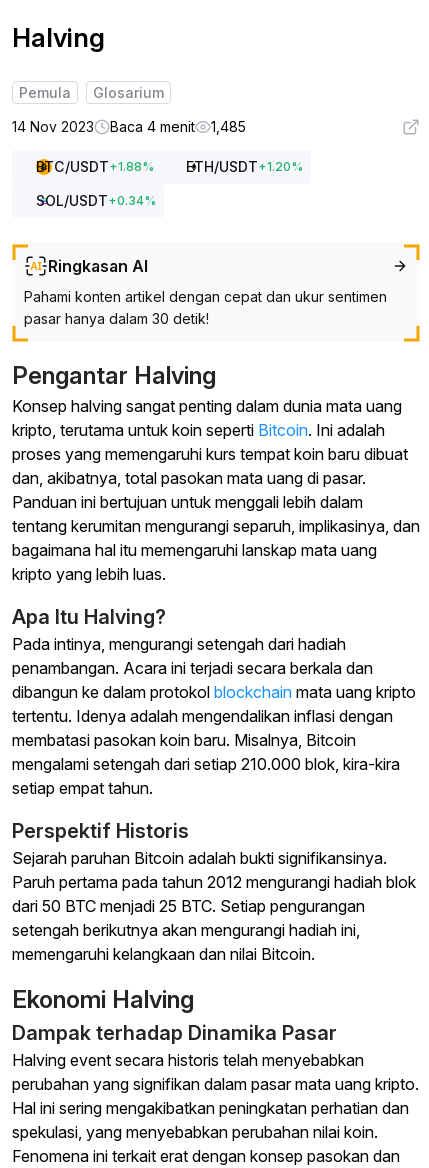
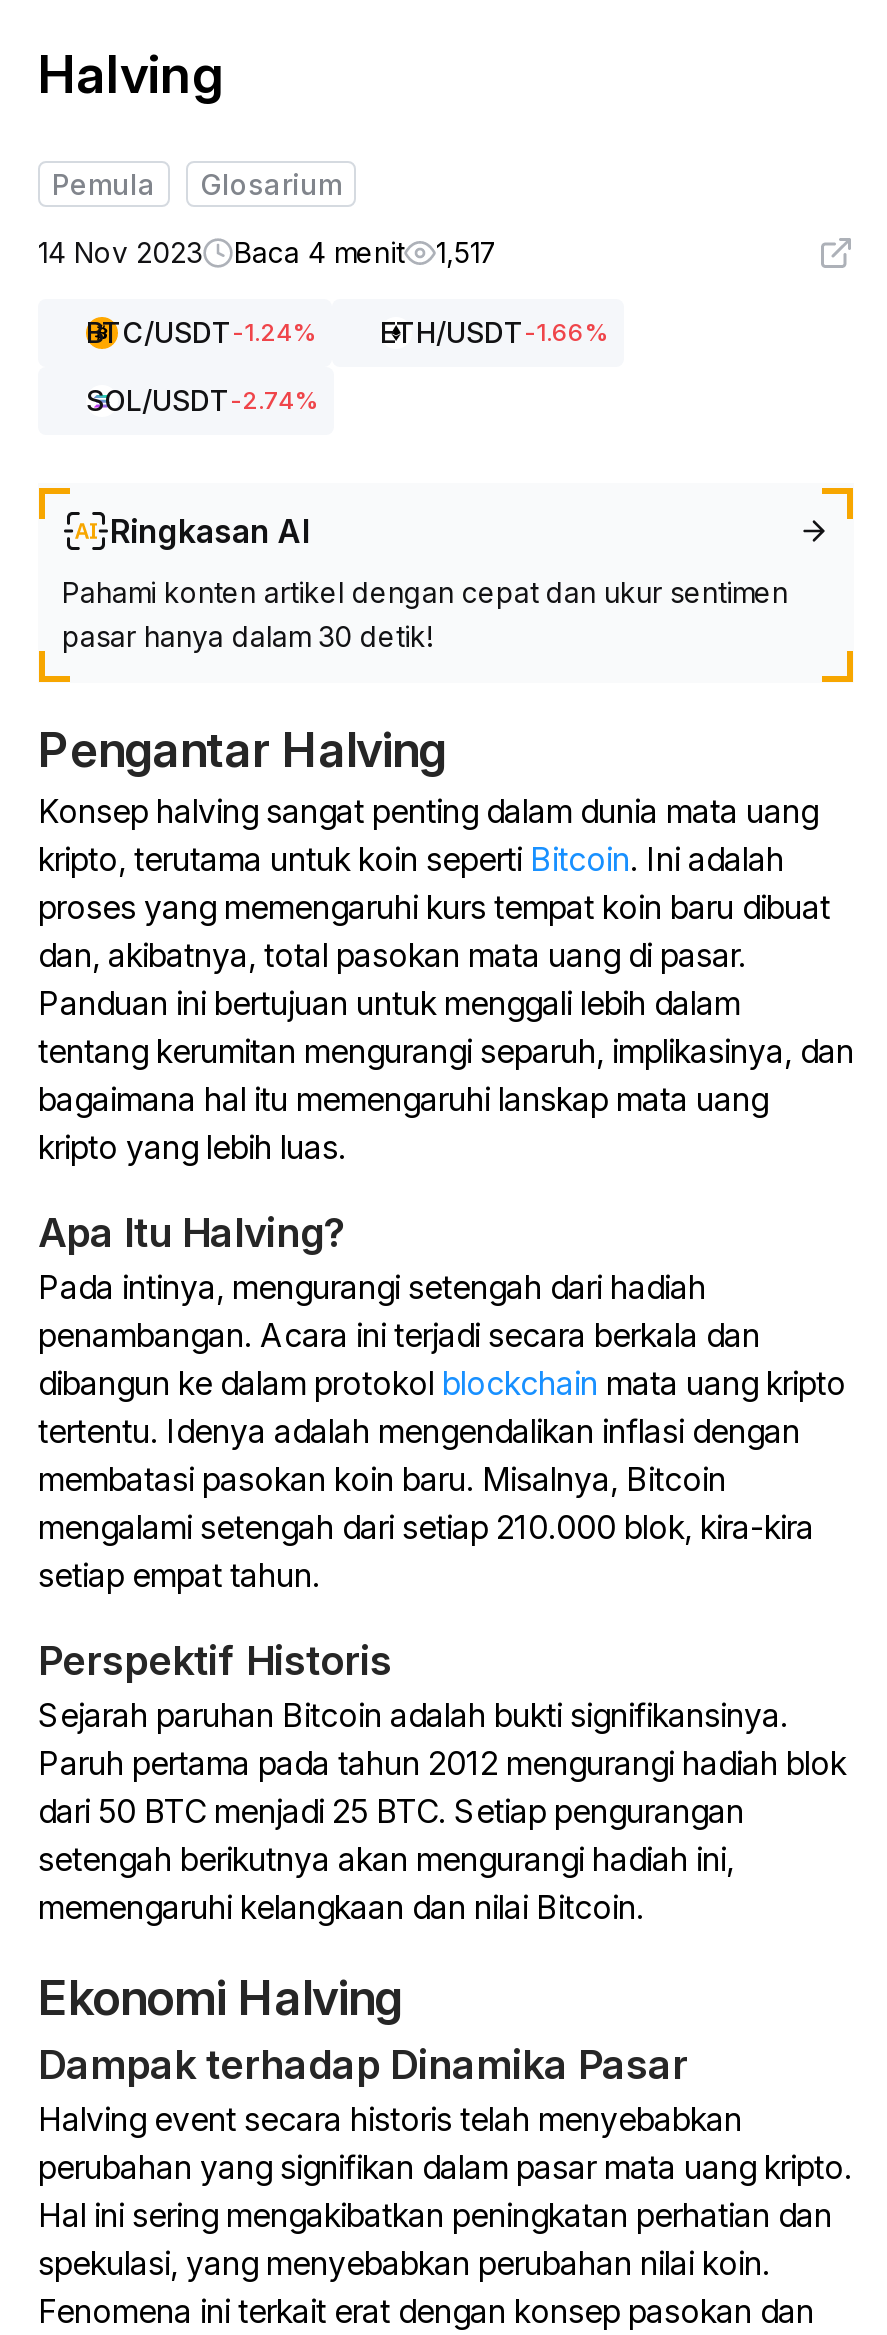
[12,118,246,135] 14 Nov 2023 Baca 4 menit 1,485 -> [38,235,498,269] 14 Nov 2023 Baca 4 menit 1,517
[36,158,303,175] BTC/USDT + 1.88% | ETH/USDT + 1.20% -> [86,315,608,349] BTC/USDT-1.24% | ETH/USDT-1.66%
[36,192,156,209] SOL/USDT + 0.34% -> [86,383,318,417] SOL/USDT-2.74%

